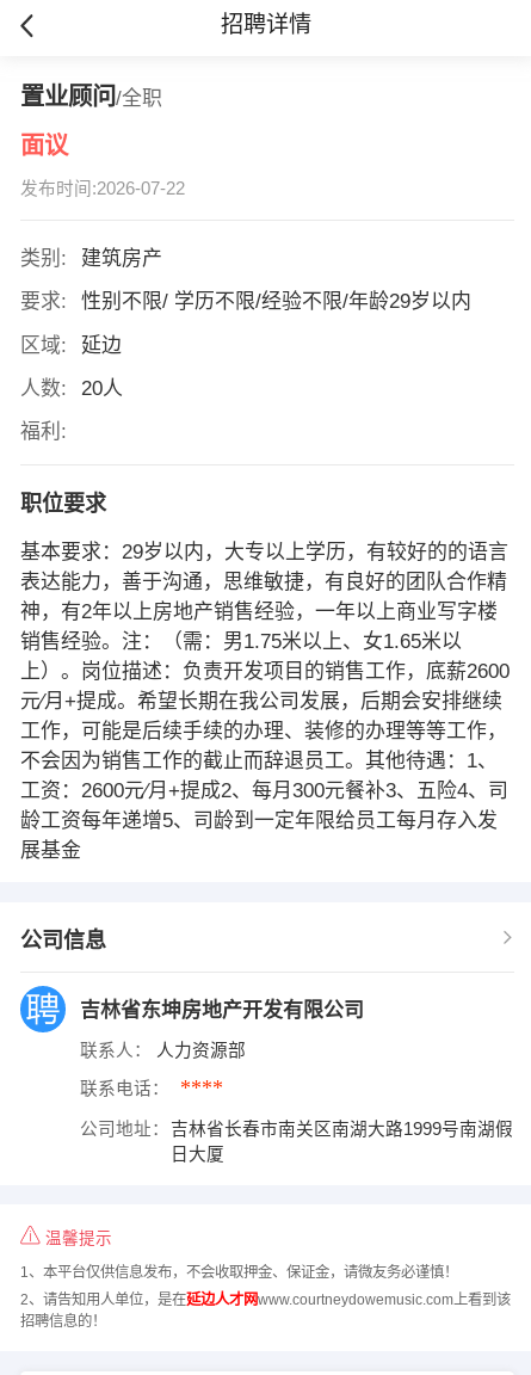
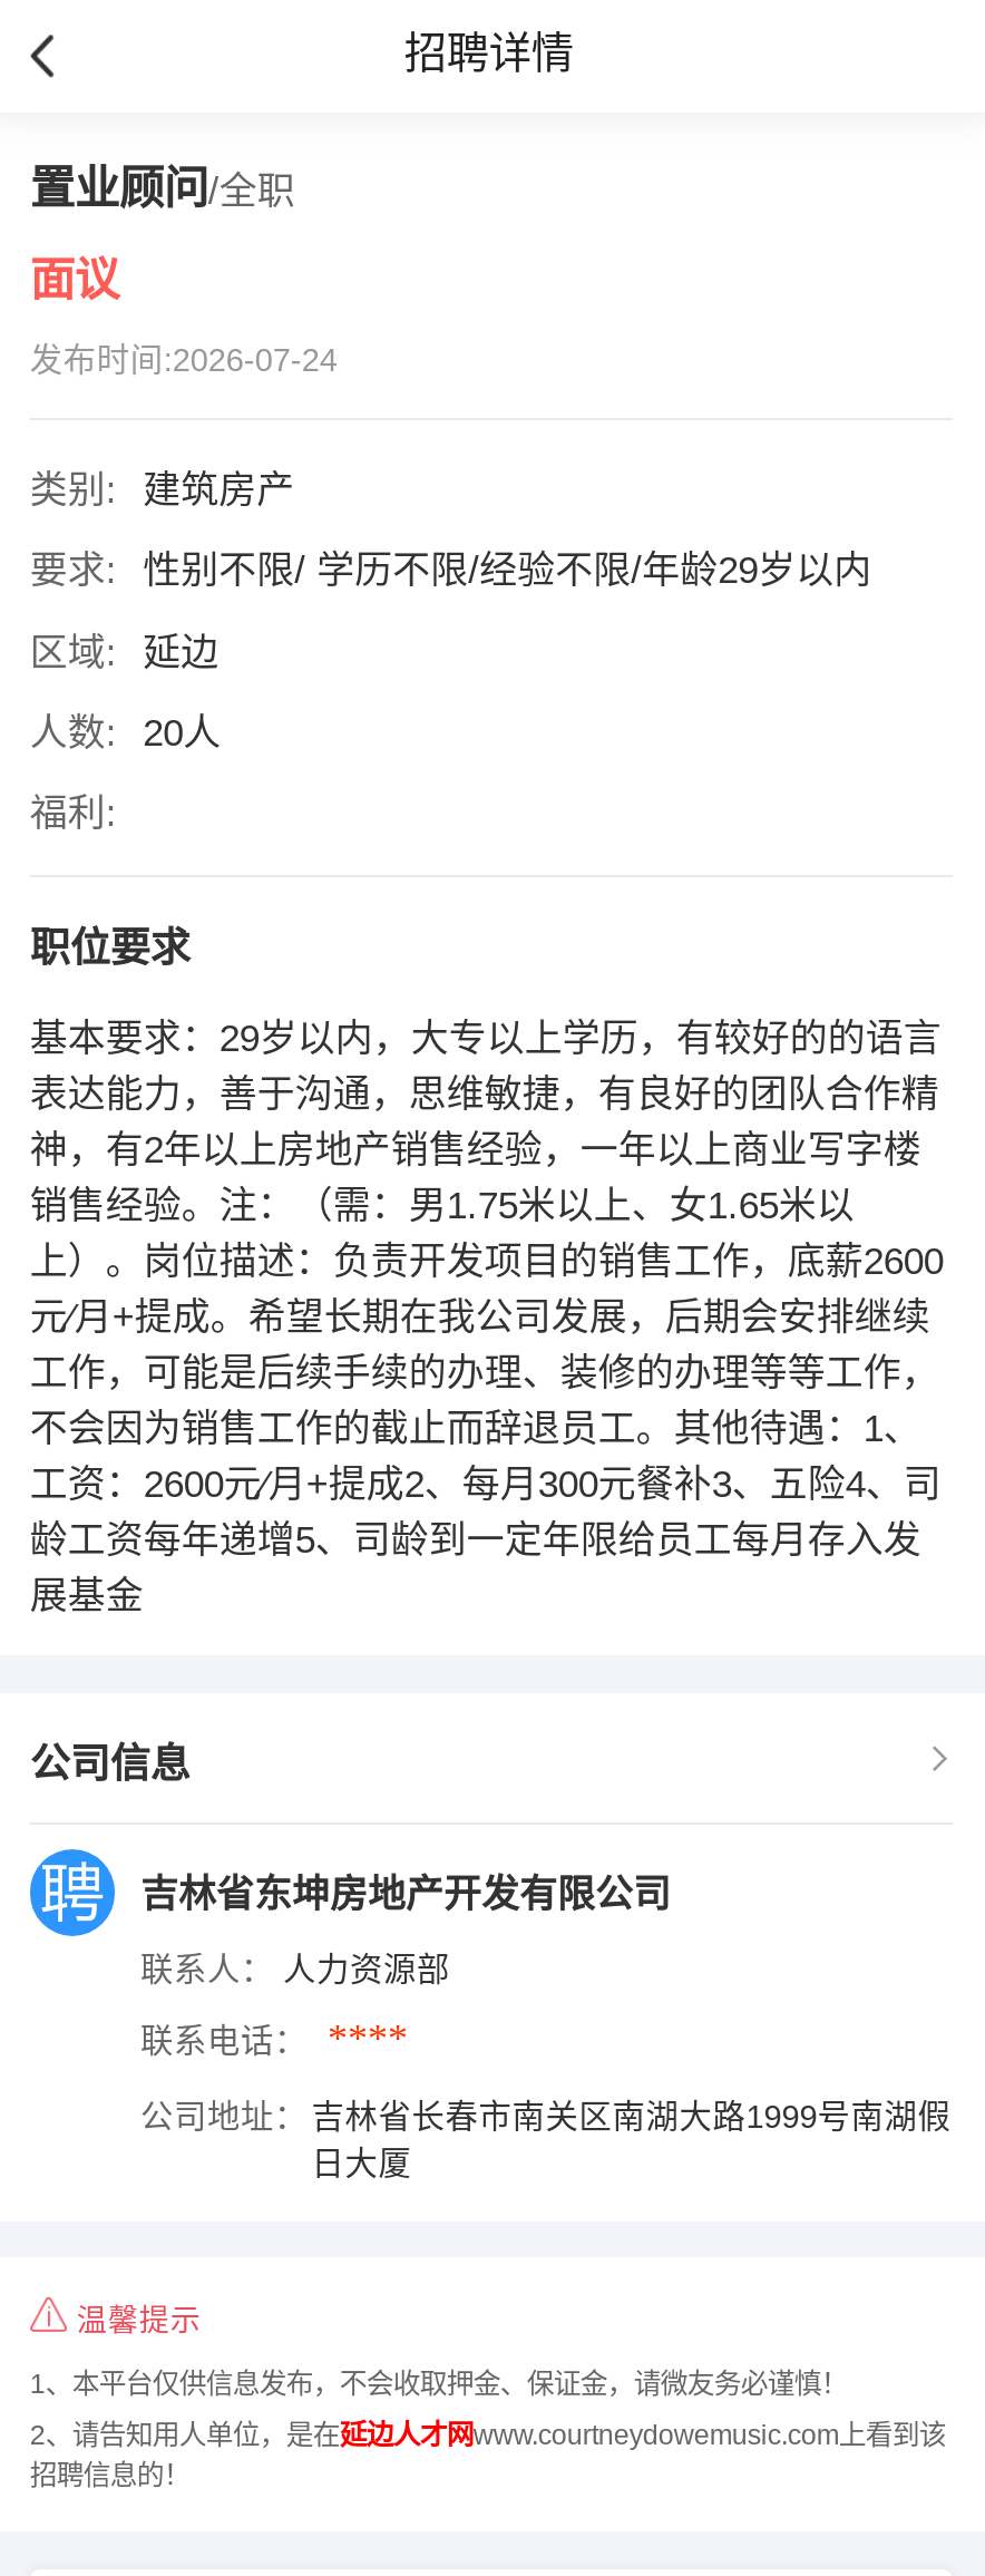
[20,179,185,198] 发布时间:2026-07-22 -> [30,343,337,378] 发布时间:2026-07-24

